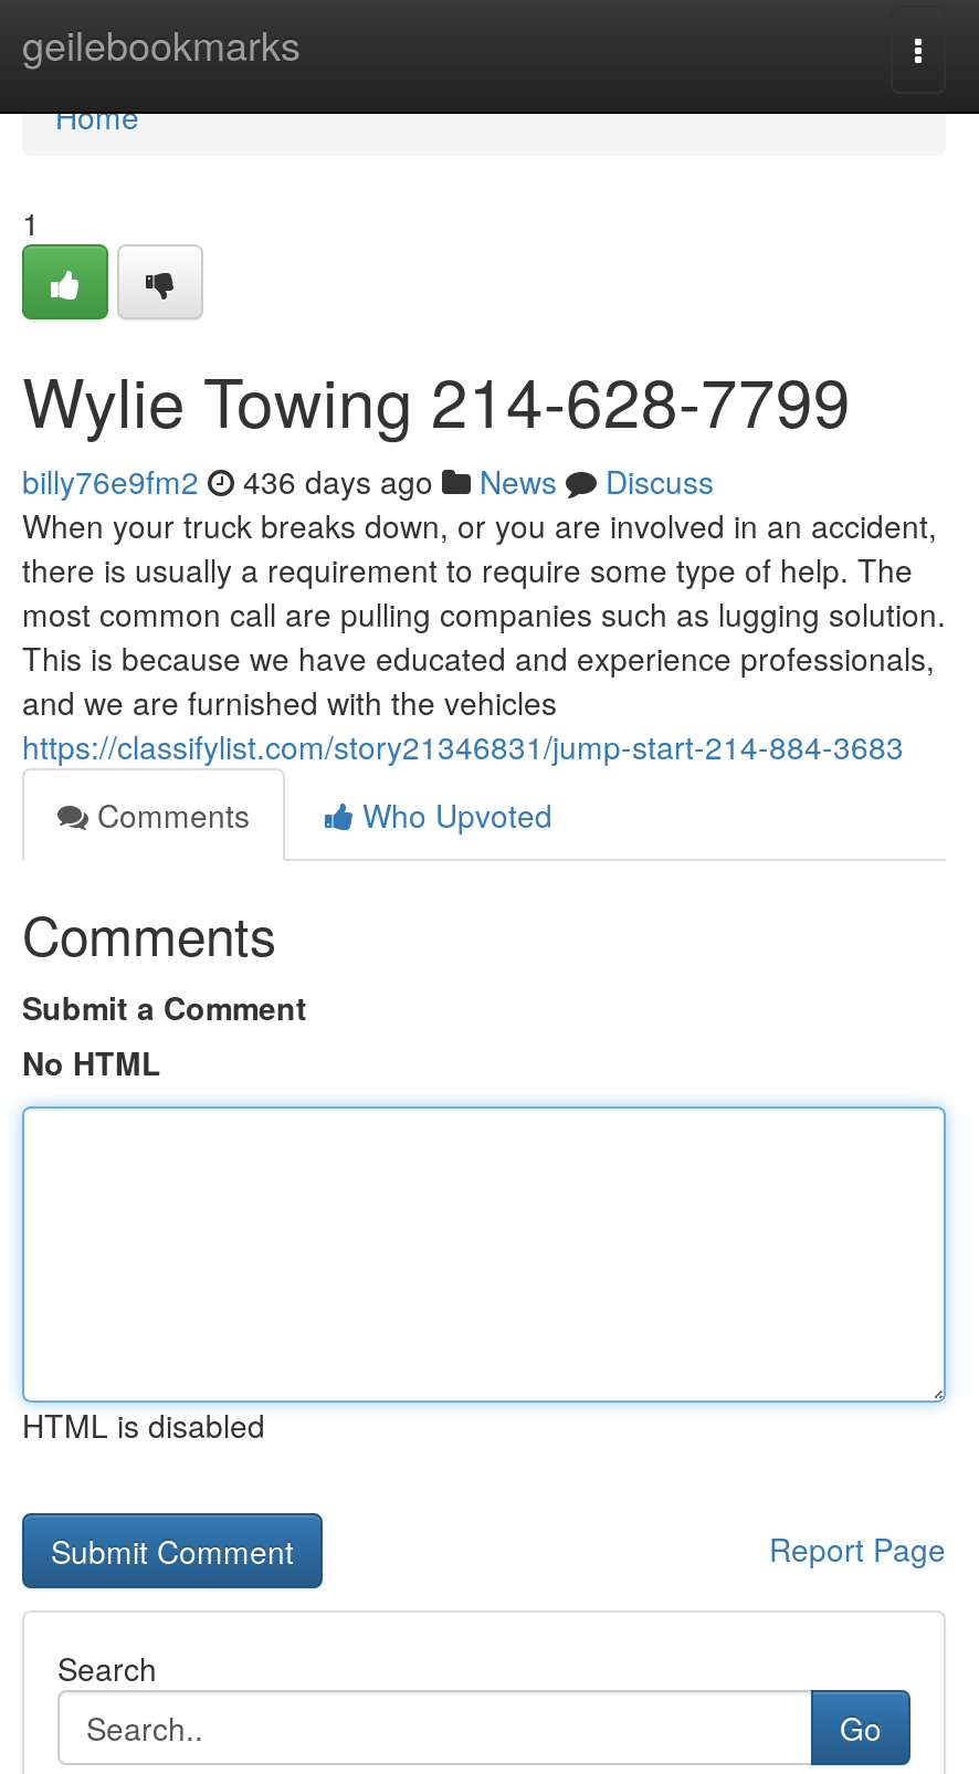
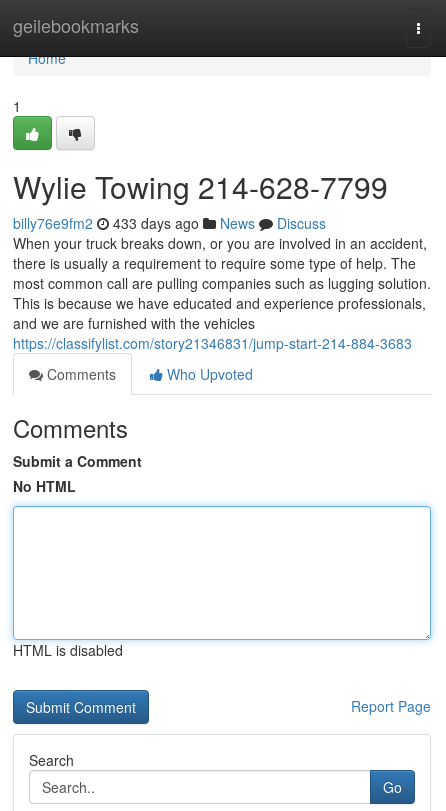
[22,459,714,503] billy76e9fm2 436 days ago News Discuss -> [13,213,326,233] billy76e9fm2 433 days ago News Discuss

